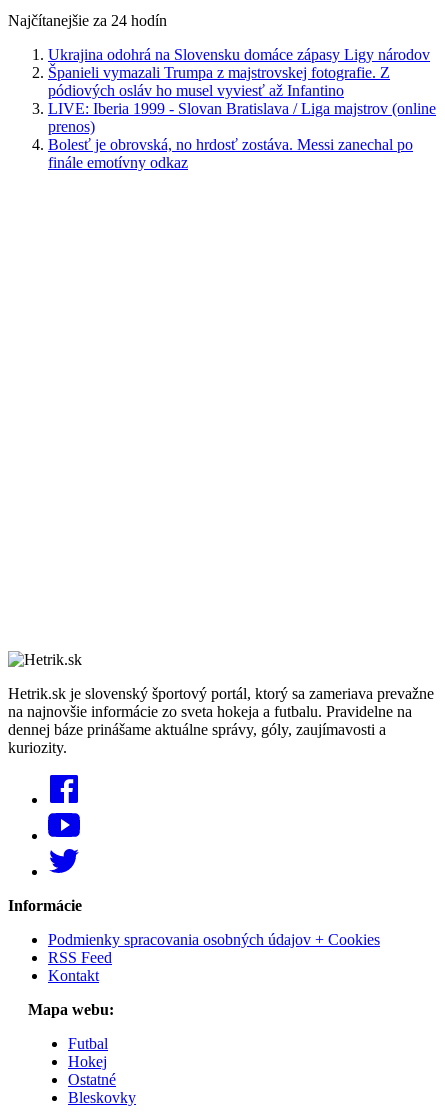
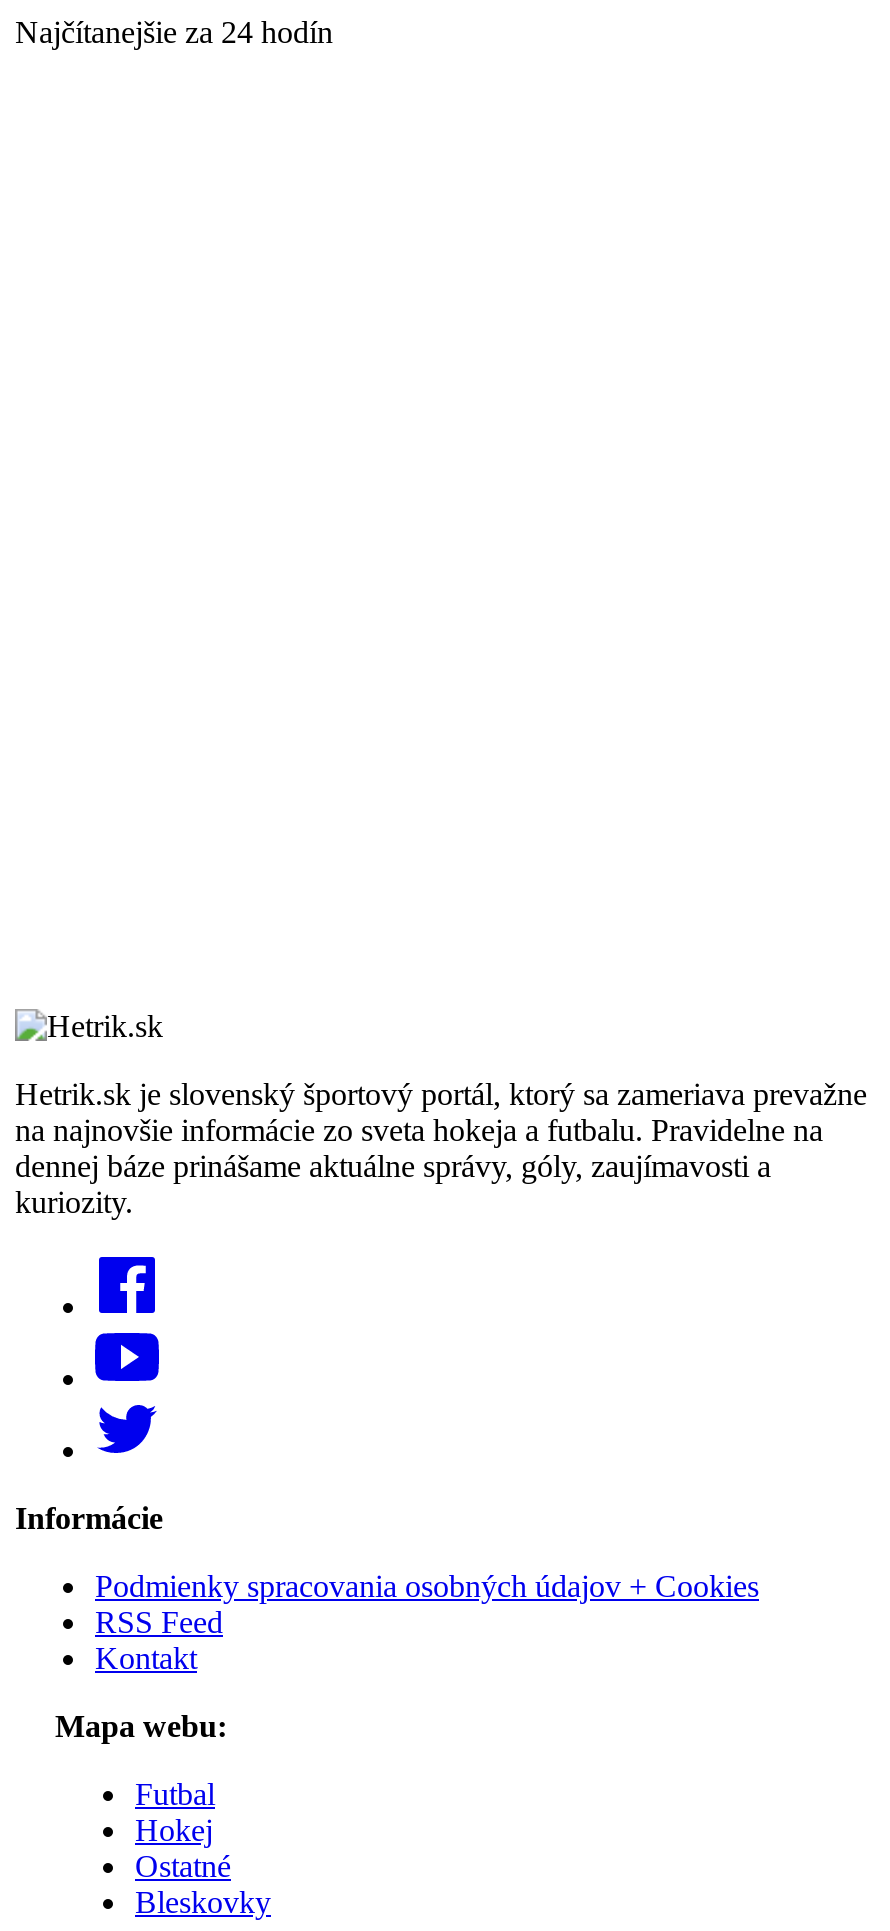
[48,46,436,171] Ukrajina odohrá na Slovensku domáce zápasy Ligy národov | Španieli vymazali Trumpa z majstrovskej fotografie. Z | pódiových osláv ho musel vyviesť až Infantino | LIVE: Iberia 1999 - Slovan Bratislava / Liga majstrov (online | prenos) | Bolesť je obrovská, no hrdosť zostáva. Messi zanechal po | finále emotívny odkaz -> none

